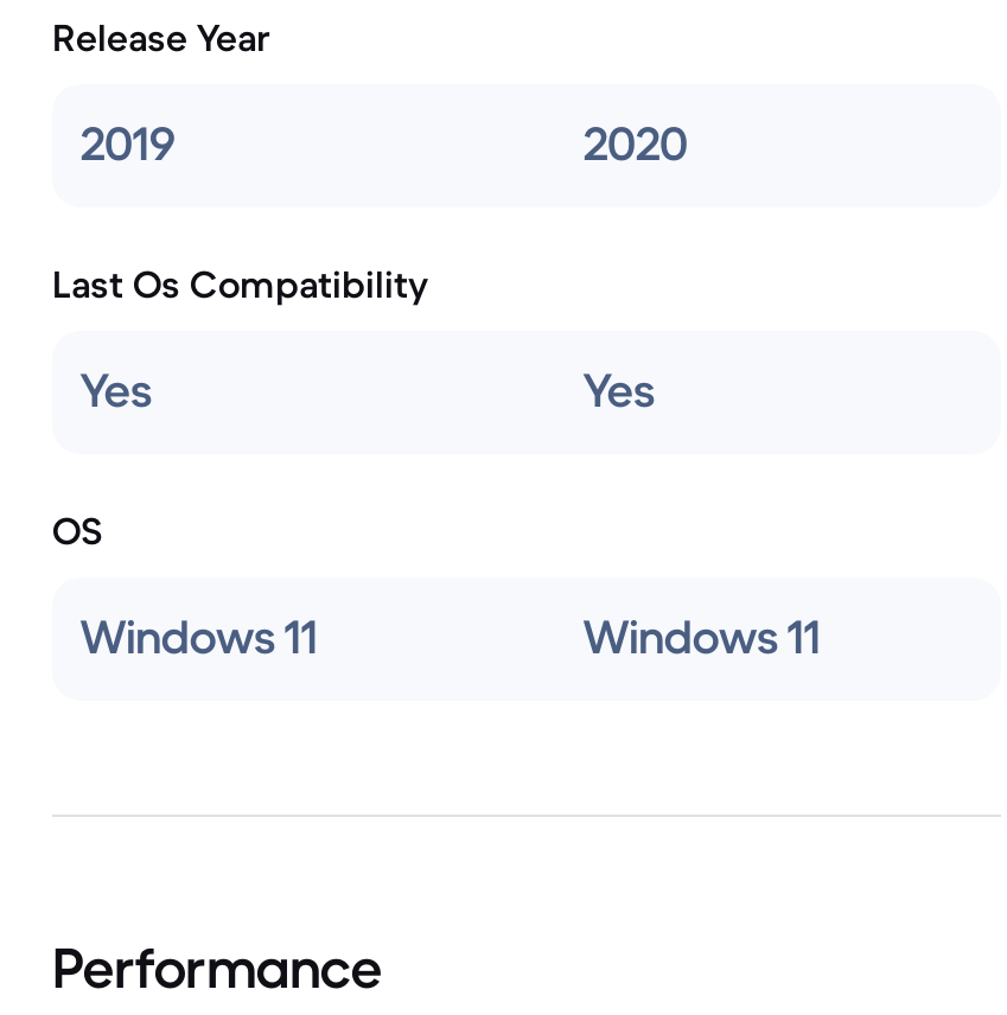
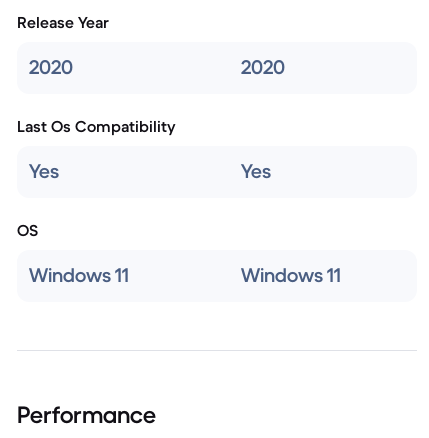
[81,115,176,174] 2019 -> [29,55,73,80] 2020

